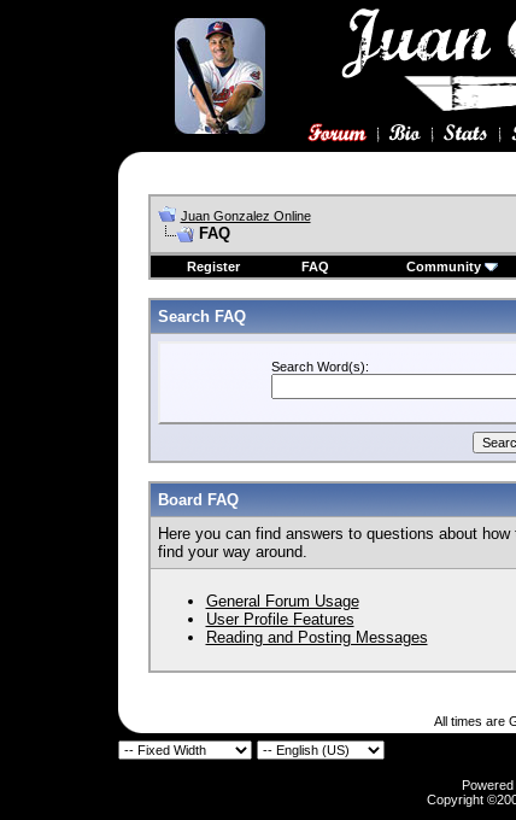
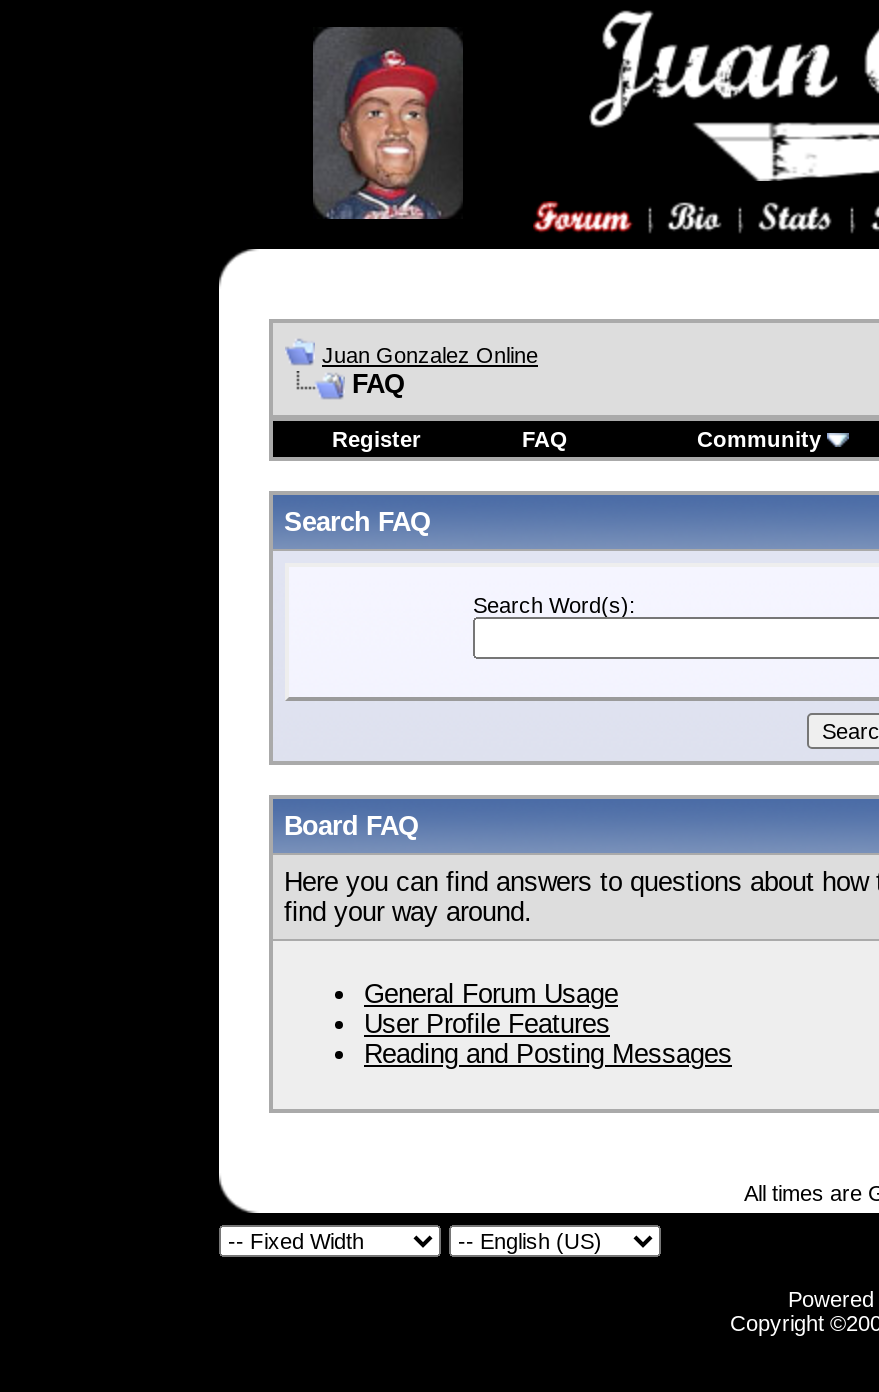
[175,18,265,134] [image] -> [315,29,461,221] [image]

